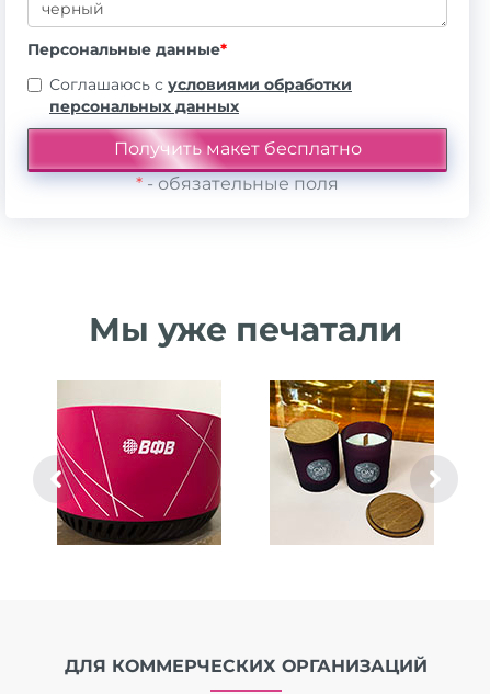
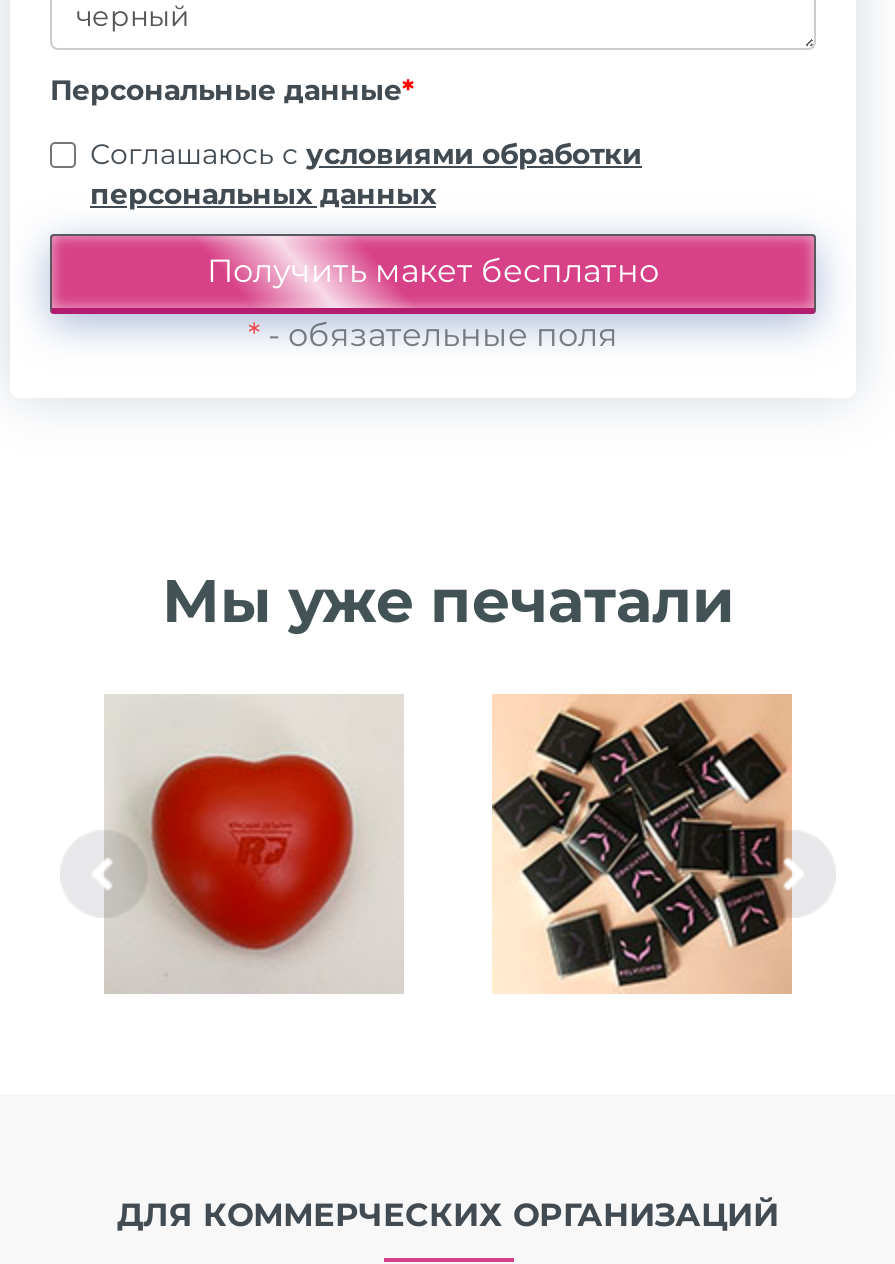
[269,379,435,544] [image] -> [492,694,792,994] [image]
[56,405,223,546] [image] -> [104,740,404,994] [image]

